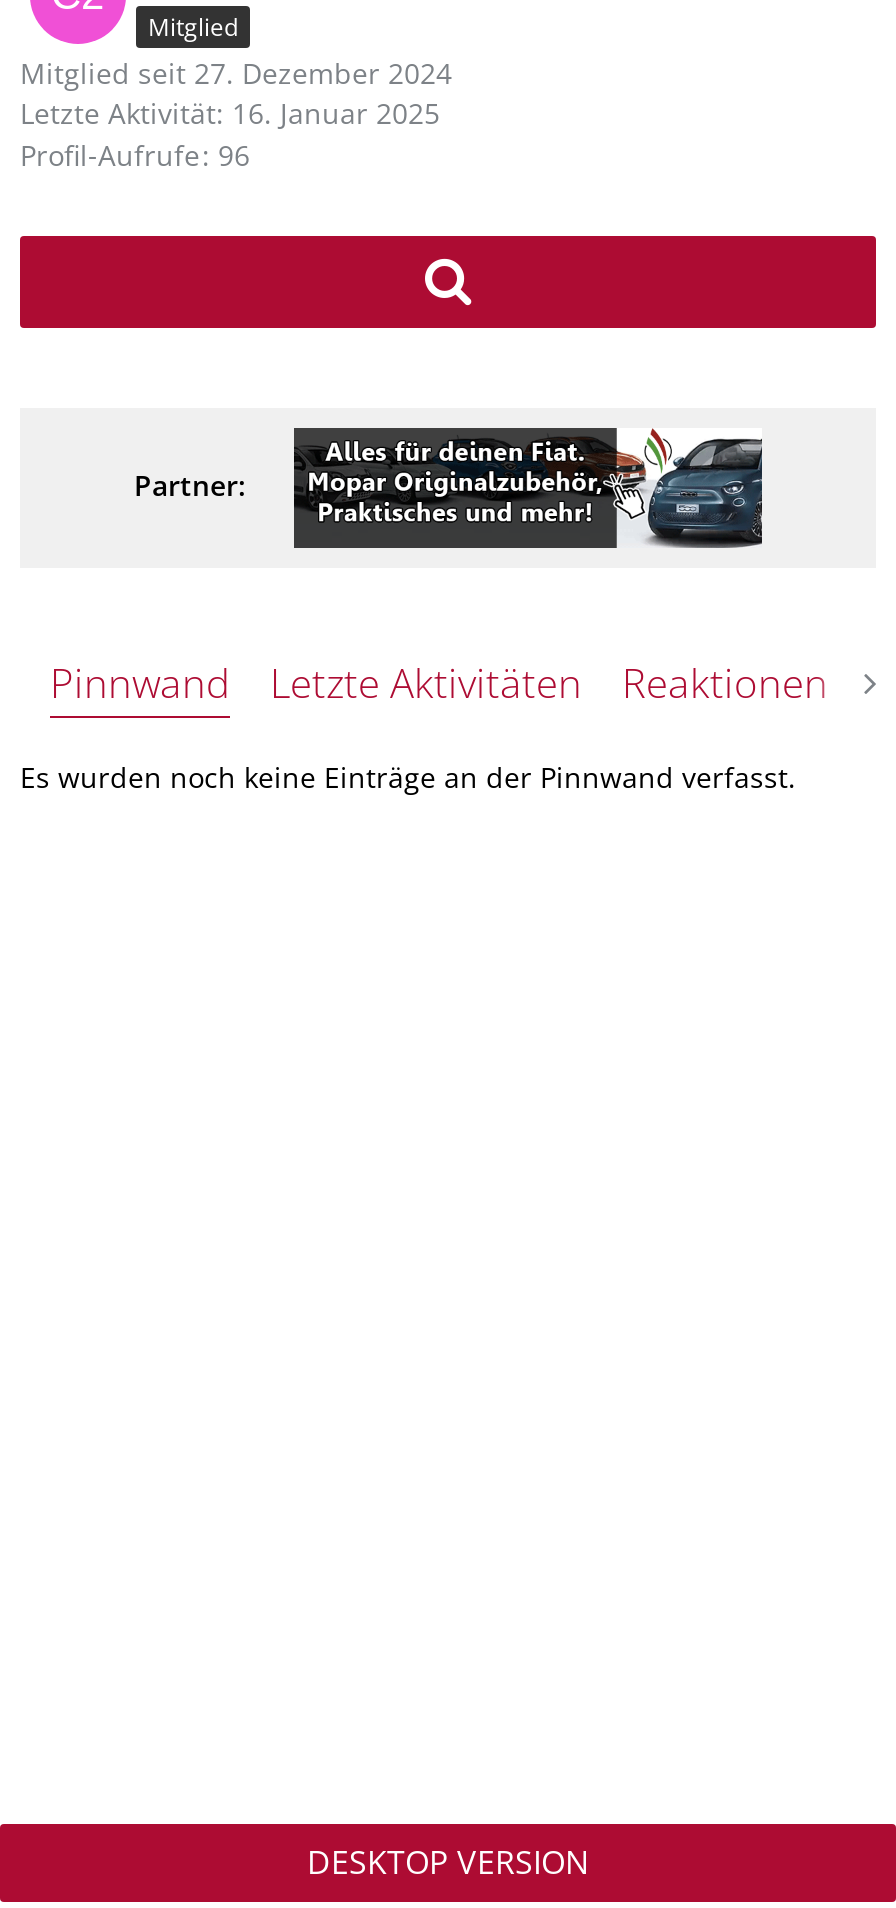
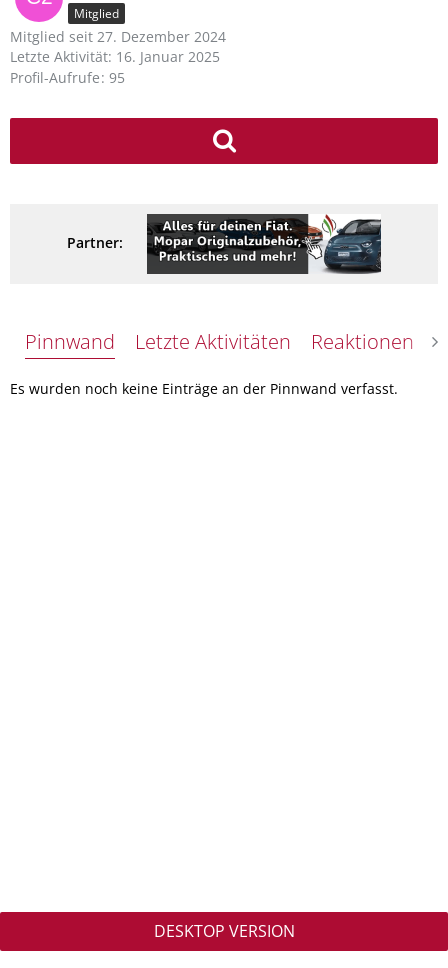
[20,136,250,174] Profil-Aufrufe 96 -> [10,68,125,87] Profil-Aufrufe 95

